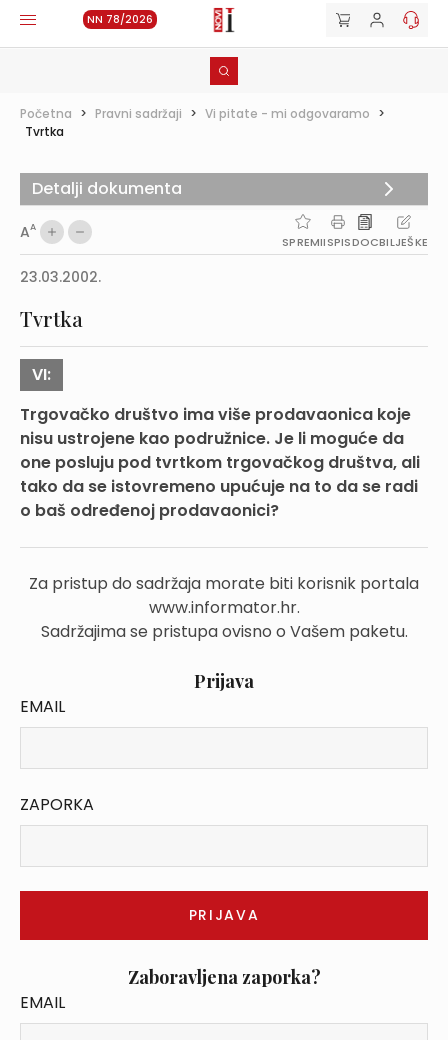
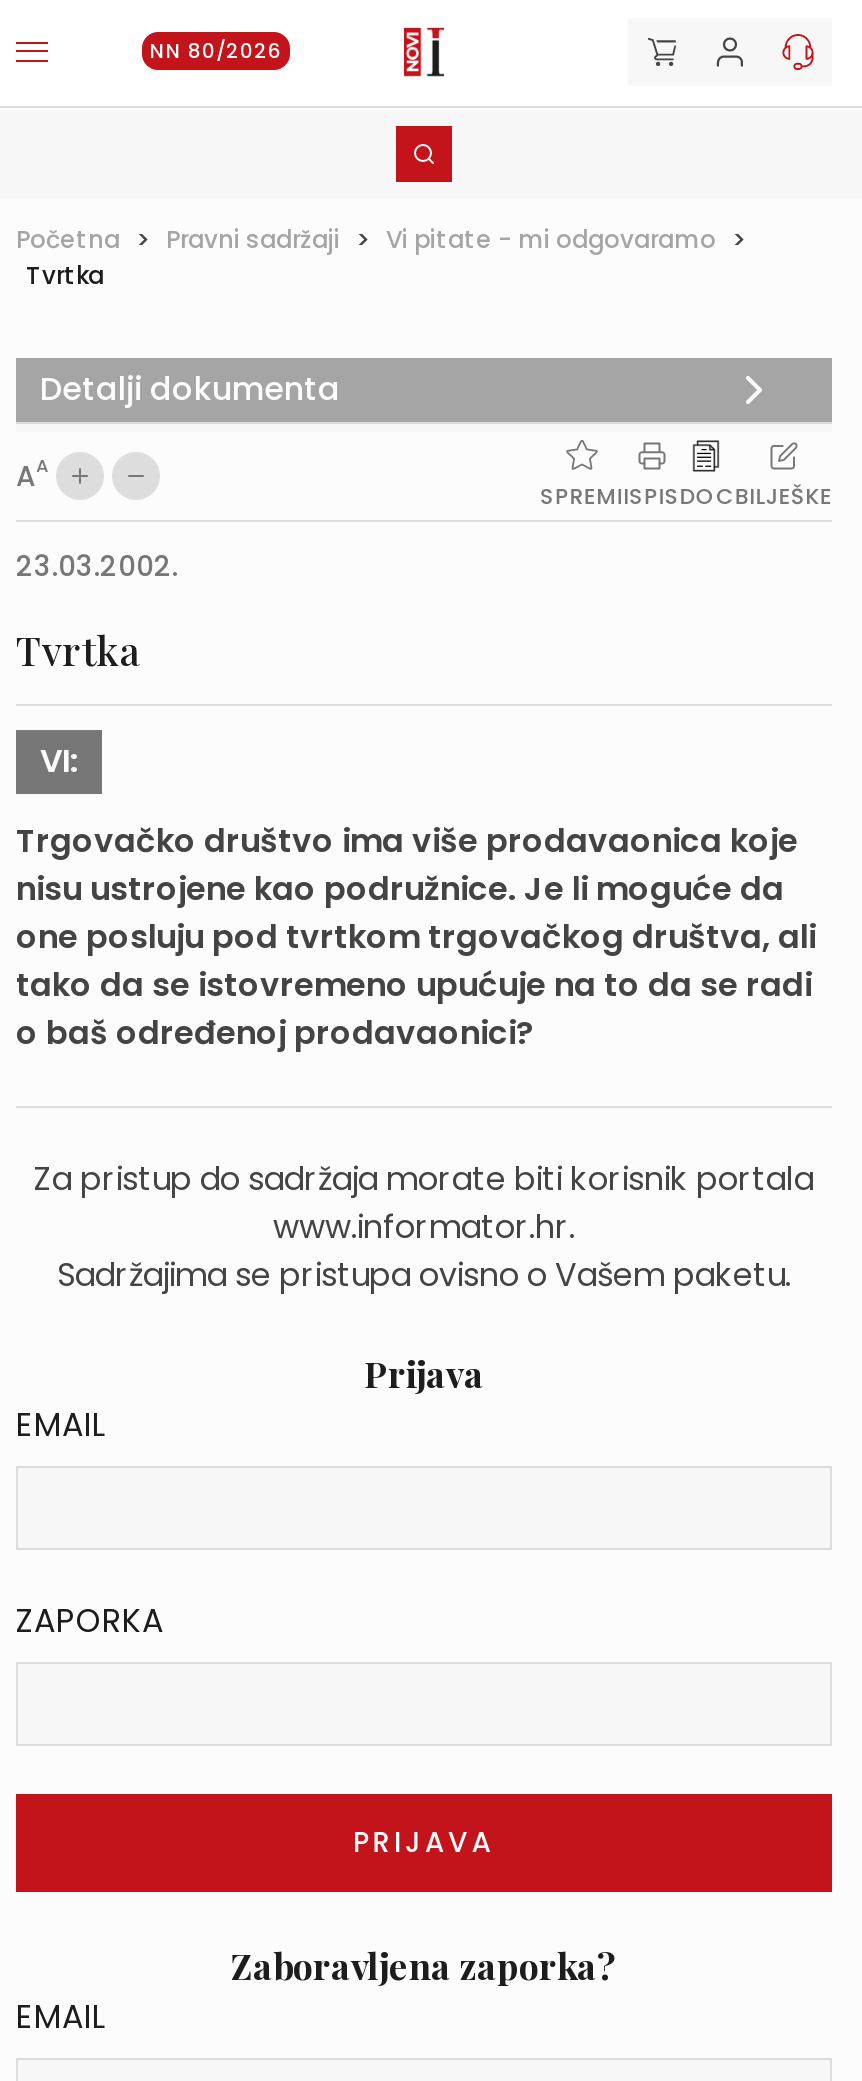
[87,12,153,27] NN 78/2026 -> [150,36,282,66] NN 80/2026

